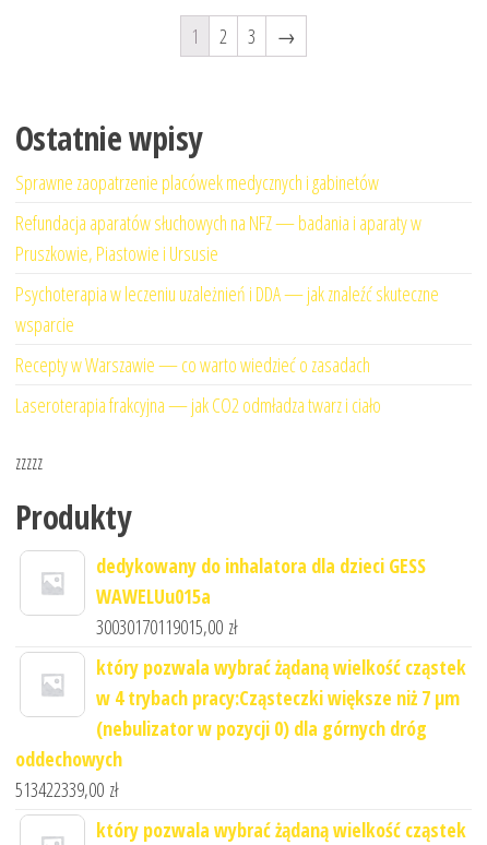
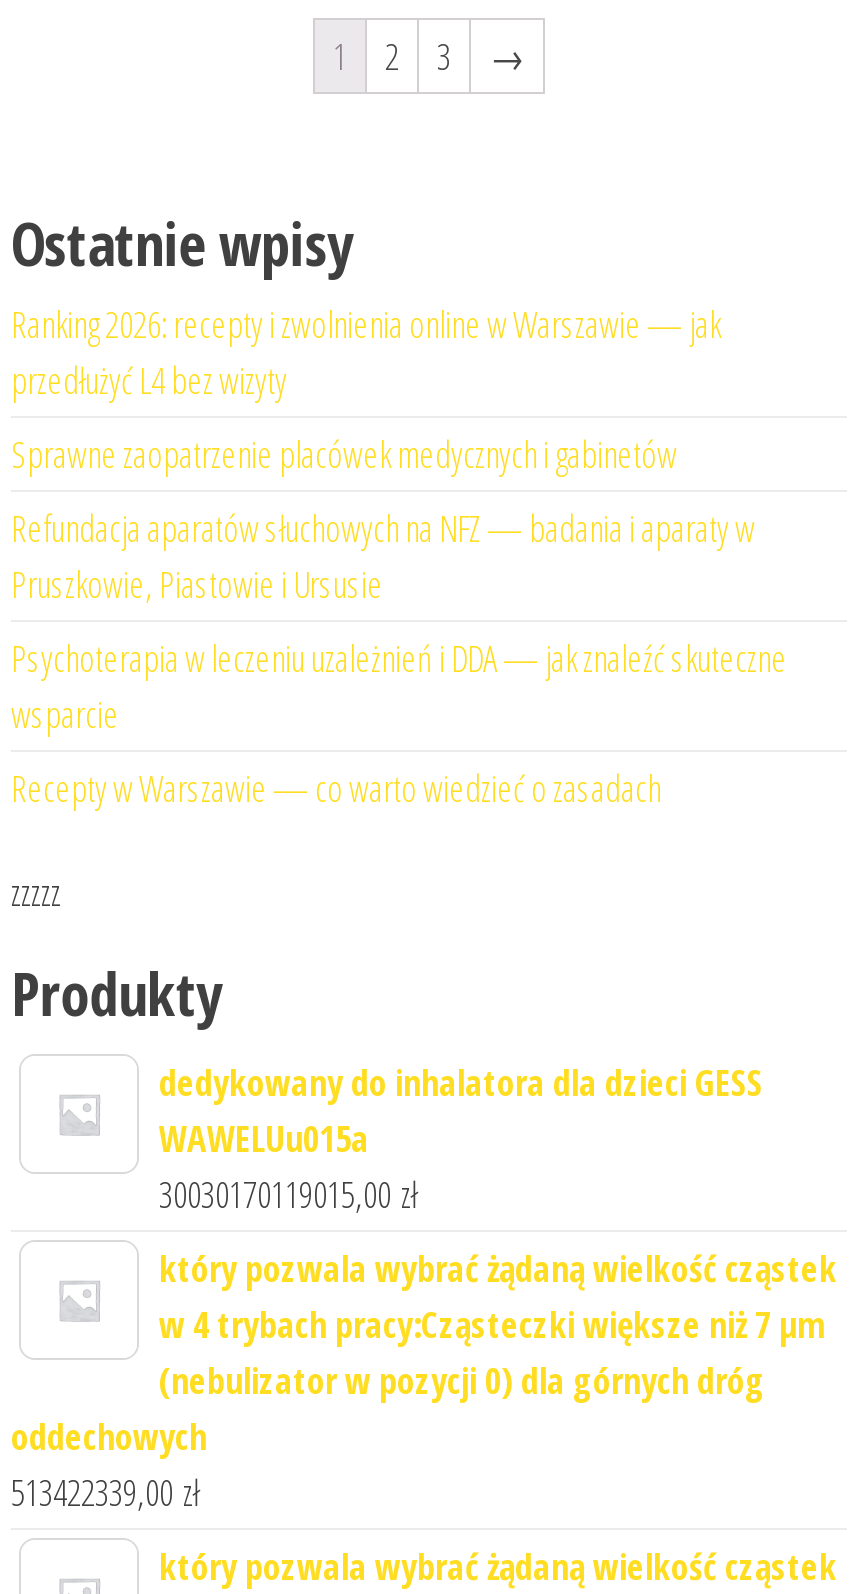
none -> [11,299,721,403] Ranking 2026: recepty i zwolnienia online w Warszawie — jak | przedłużyć L4 bez wizyty
moved [15,169,439,377] -> [11,429,787,811]: Sprawne zaopatrzenie placówek medycznych i gabinetów | Refundacja aparatów słuchowych na NFZ — badania i aparaty w | Pruszkowie, Piastowie i Ursusie | Psychoterapia w leczeniu uzależnień i DDA — jak znaleźć skuteczne | wsparcie | Recepty w Warszawie — co warto wiedzieć o zasadach
[15,391,381,418] Laseroterapia frakcyjna — jak CO2 odmładza twarz i ciało -> none

